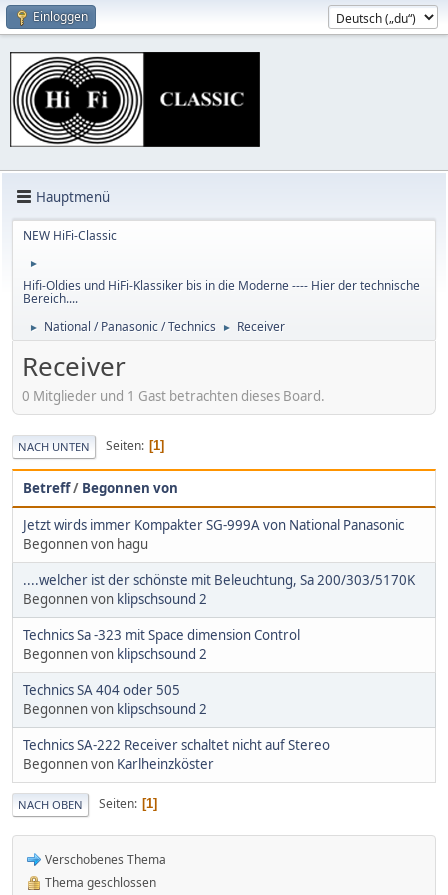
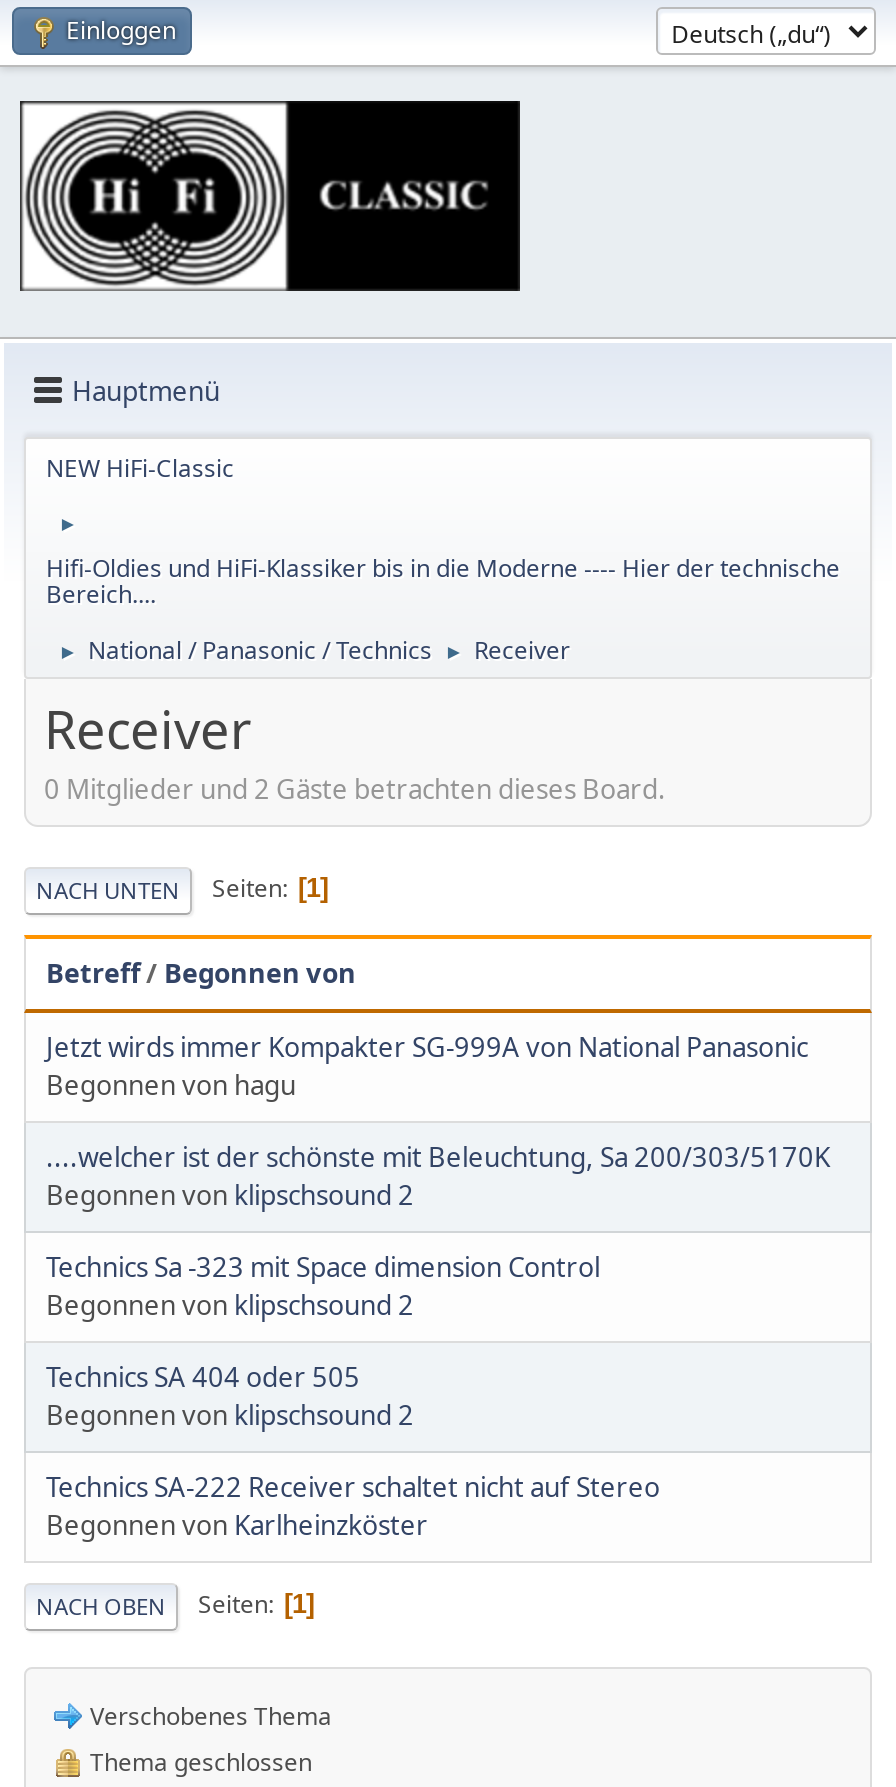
[22,386,325,404] 0 Mitglieder und 1 Gast betrachten dieses Board. -> [44,770,666,806] 0 Mitglieder und 2 Gäste betrachten dieses Board.

